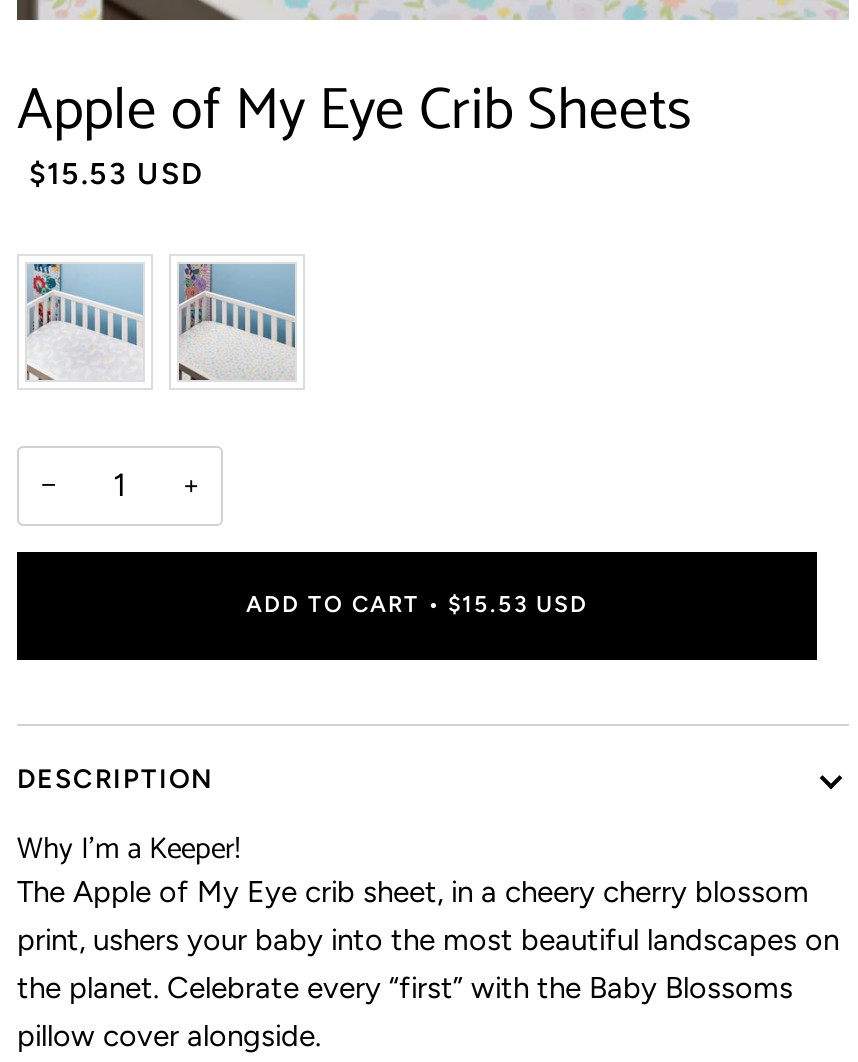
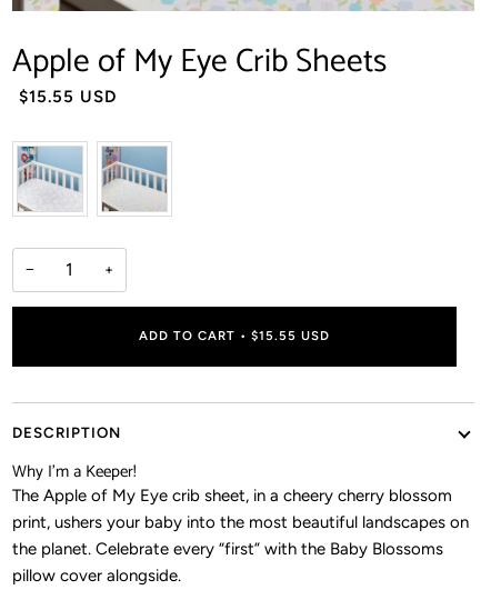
[29,155,203,191] $15.53 USD -> [19,86,117,106] $15.55 USD
[246,590,588,618] ADD TO CART • $15.53 USD -> [139,328,330,343] ADD TO CART • $15.55 USD

